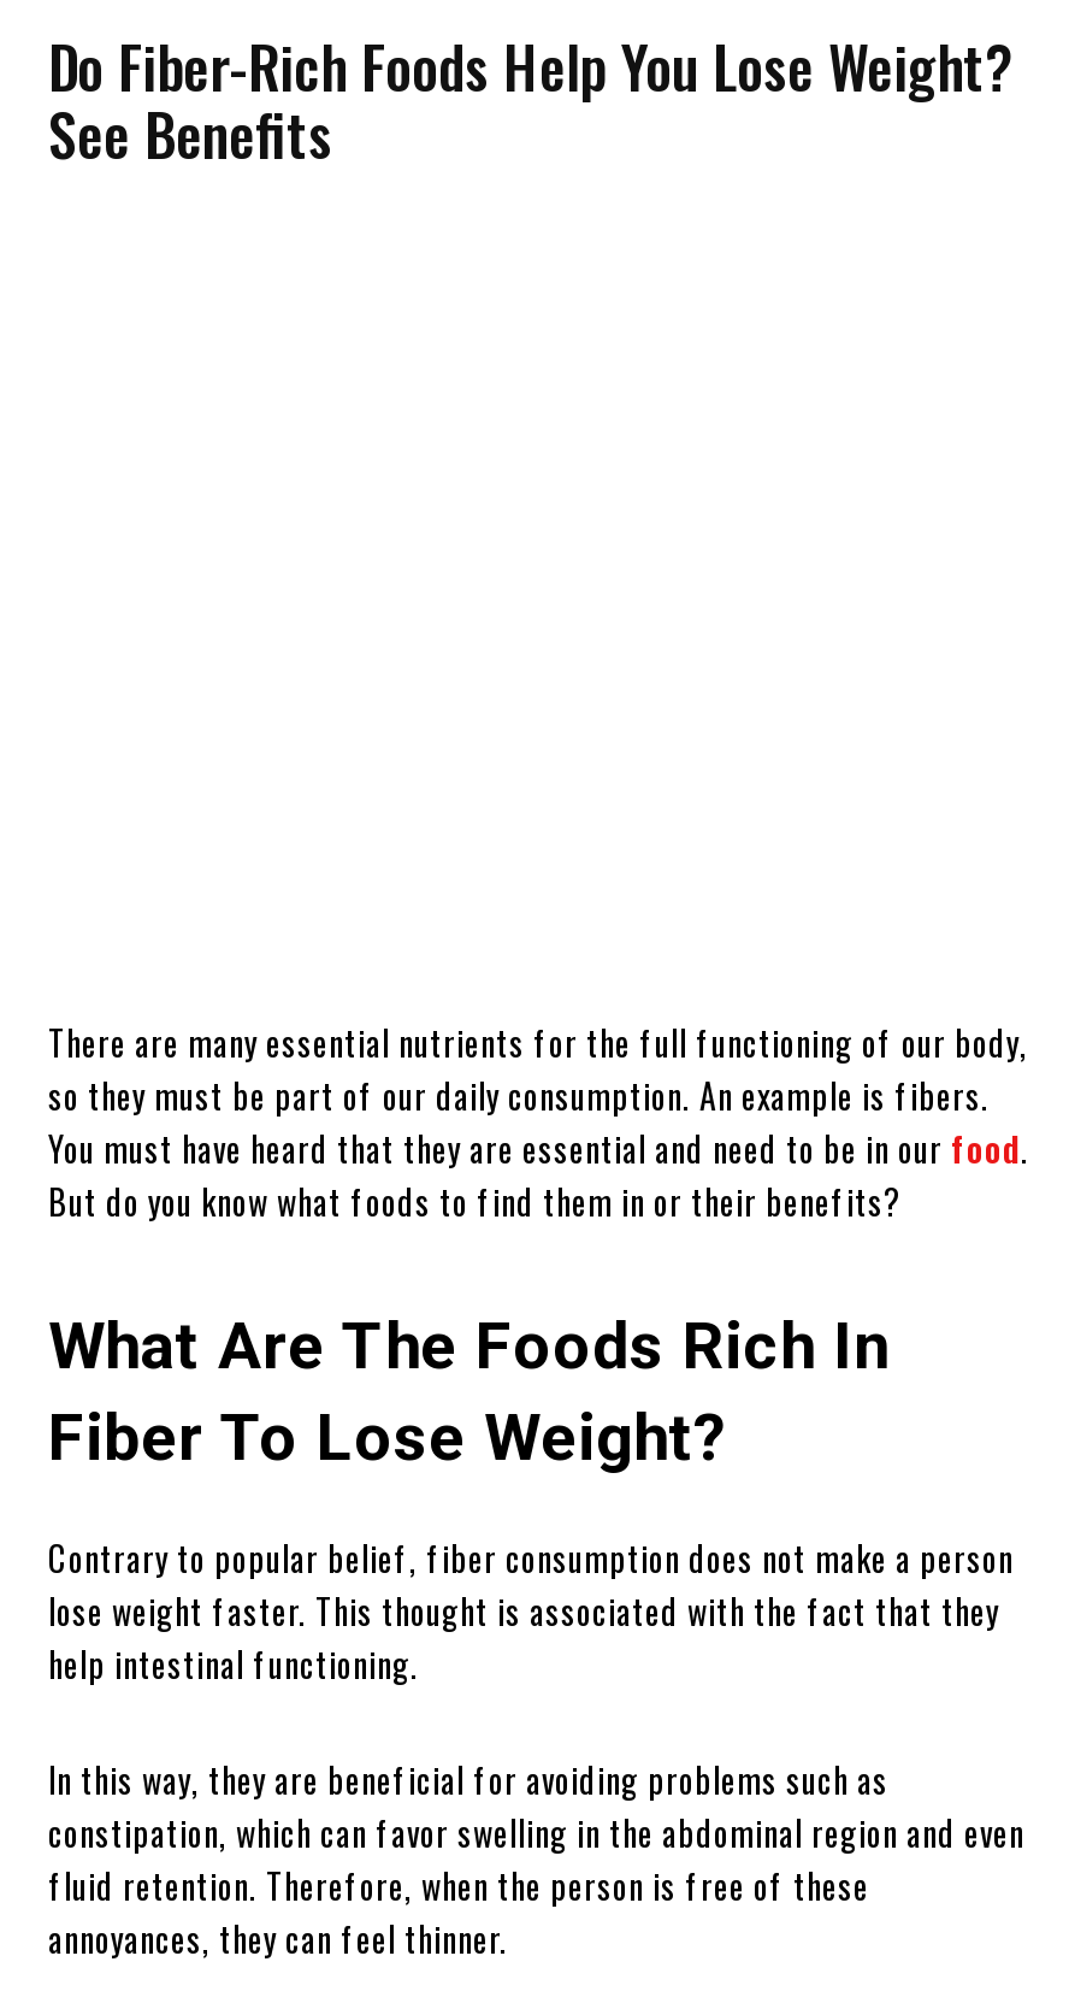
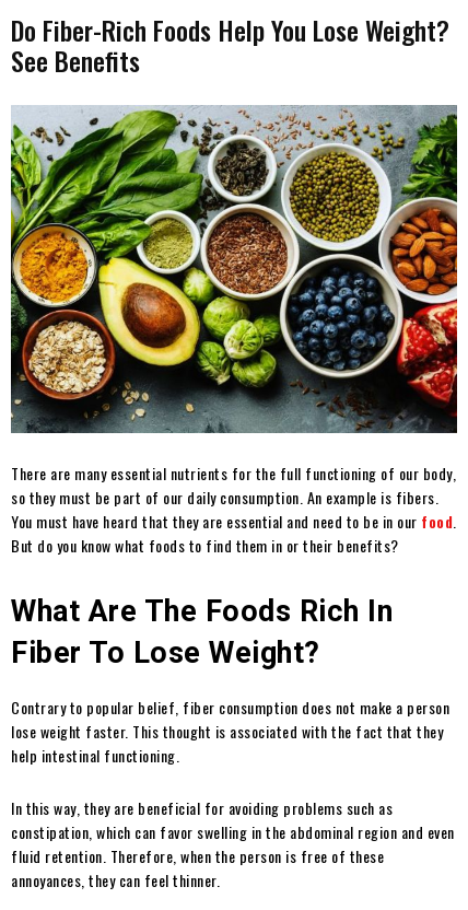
none -> [10,104,458,434] [image]

